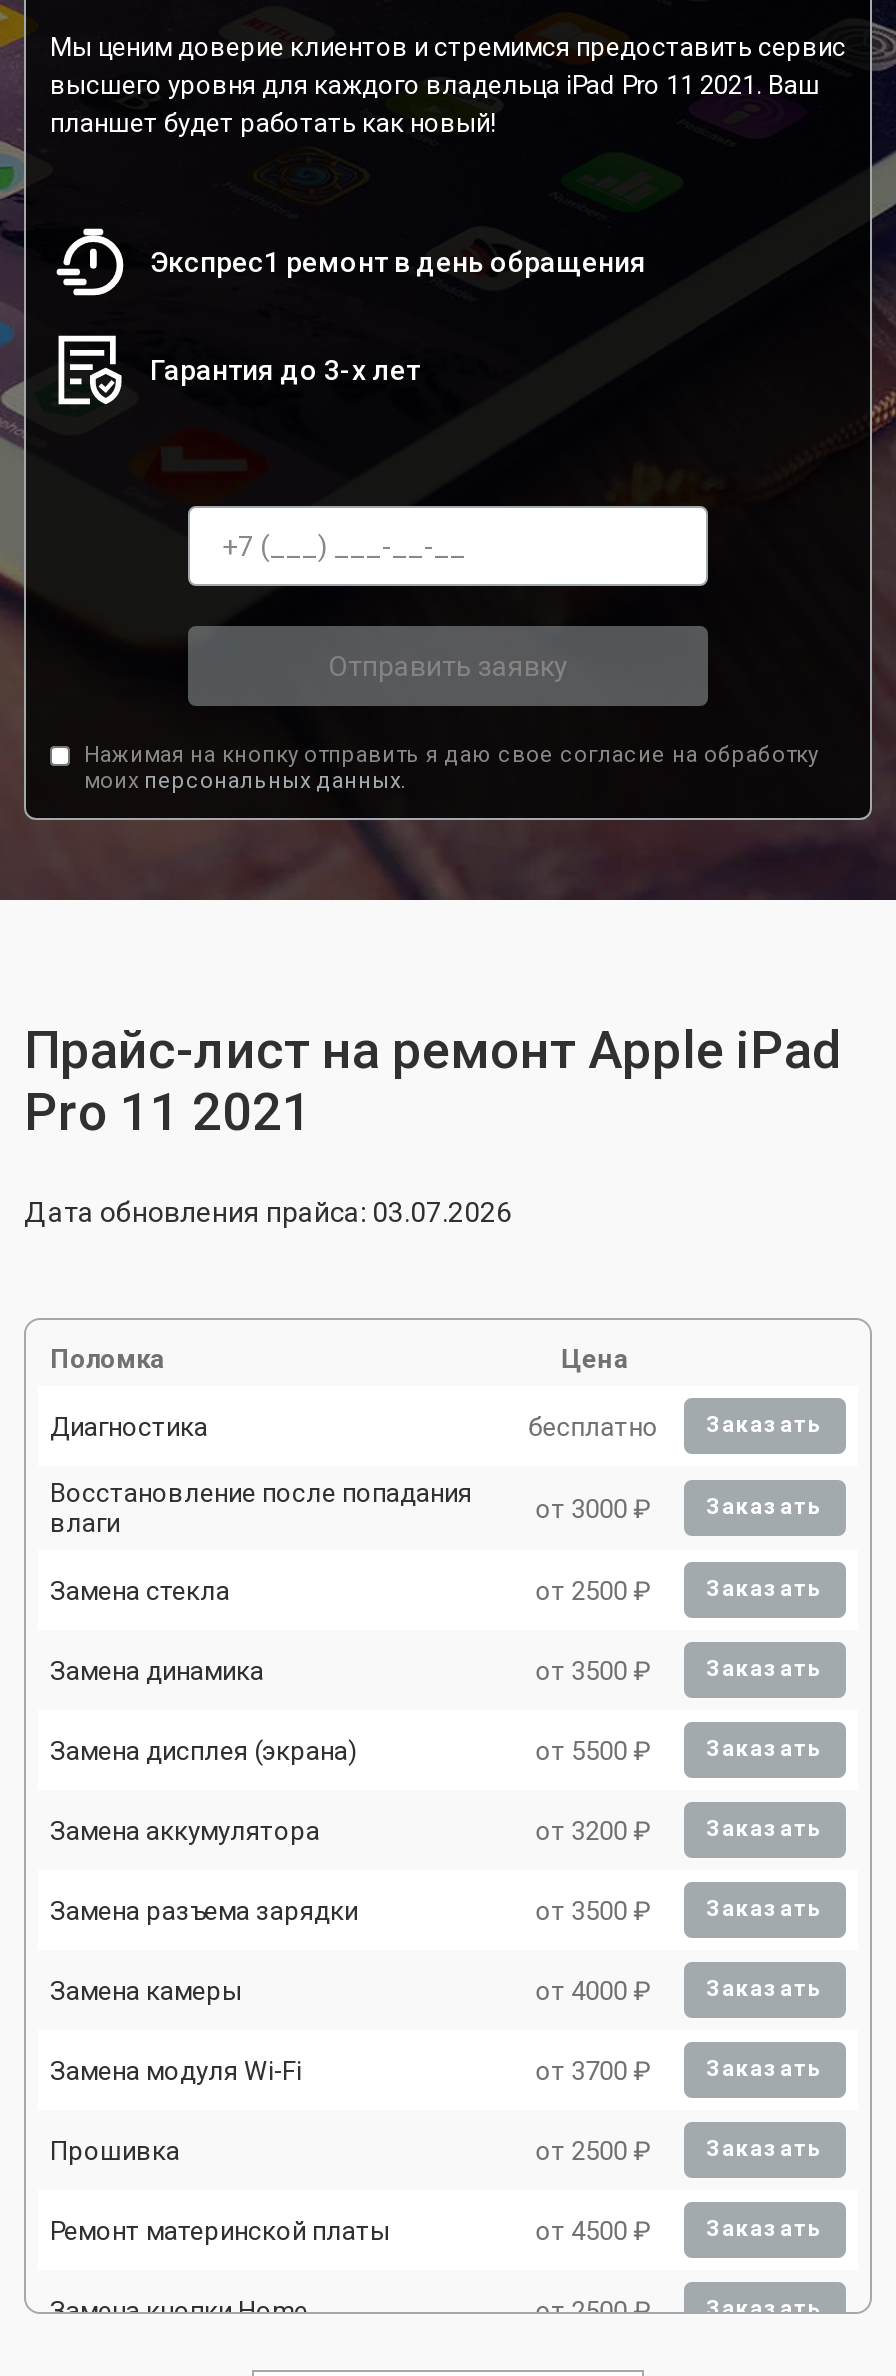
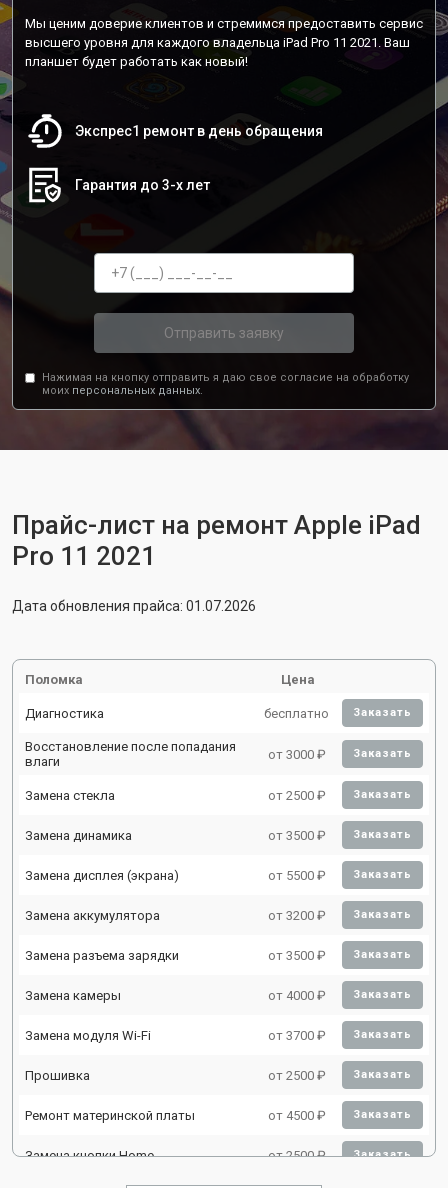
[24,1196,512,1228] Дата обновления прайса: 03.07.2026 -> [12,598,256,614] Дата обновления прайса: 01.07.2026

